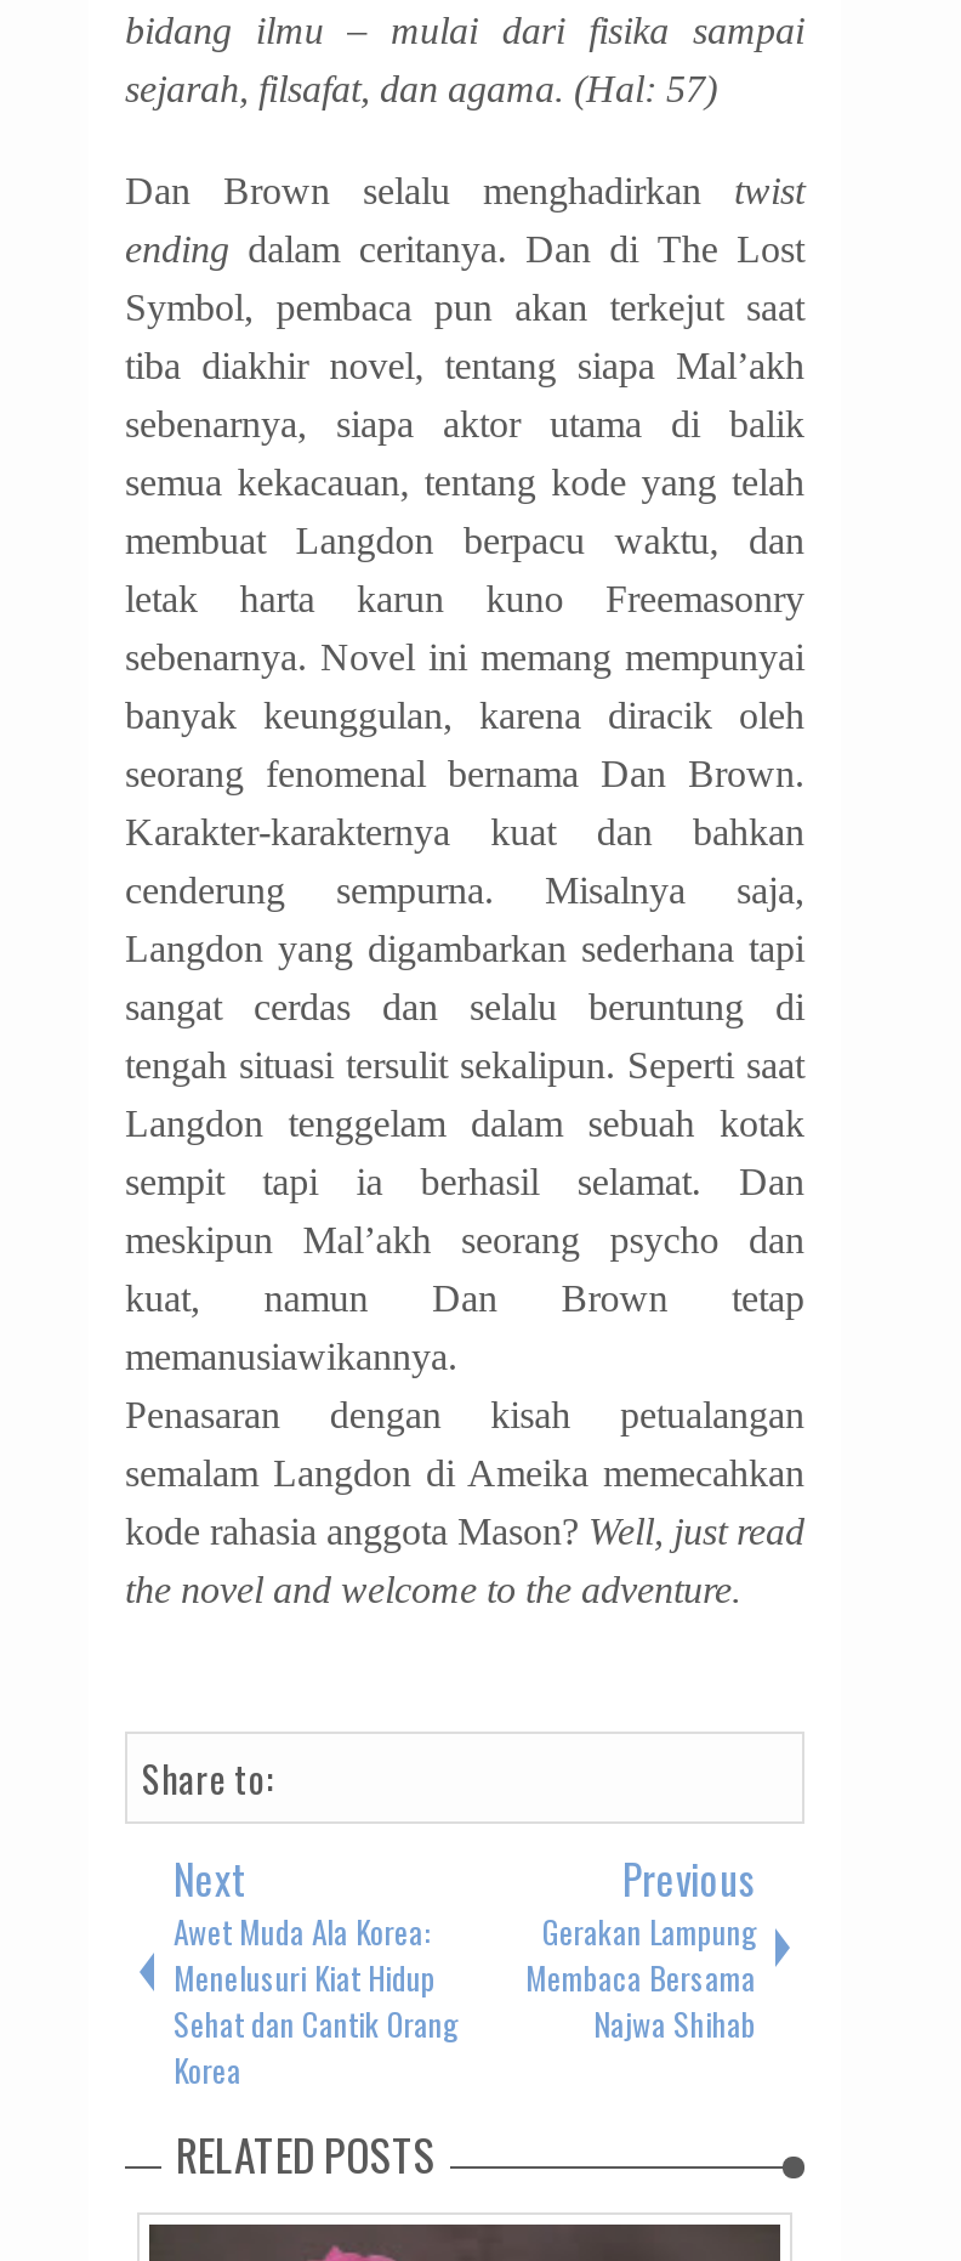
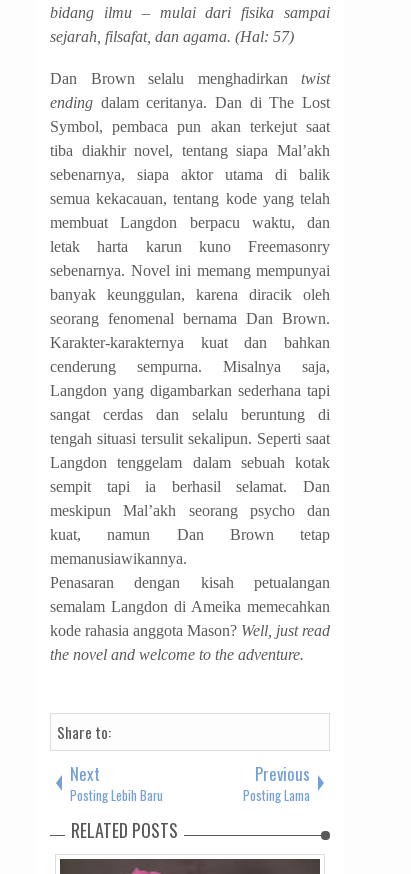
[174,1909,457,2093] Awet Muda Ala Korea: | Menelusuri Kiat Hidup | Sehat dan Cantik Orang | Korea -> [70,786,163,805] Posting Lebih Baru
[525,1909,756,2047] Gerakan Lampung | Membaca Bersama | Najwa Shihab -> [243,786,310,805] Posting Lama

